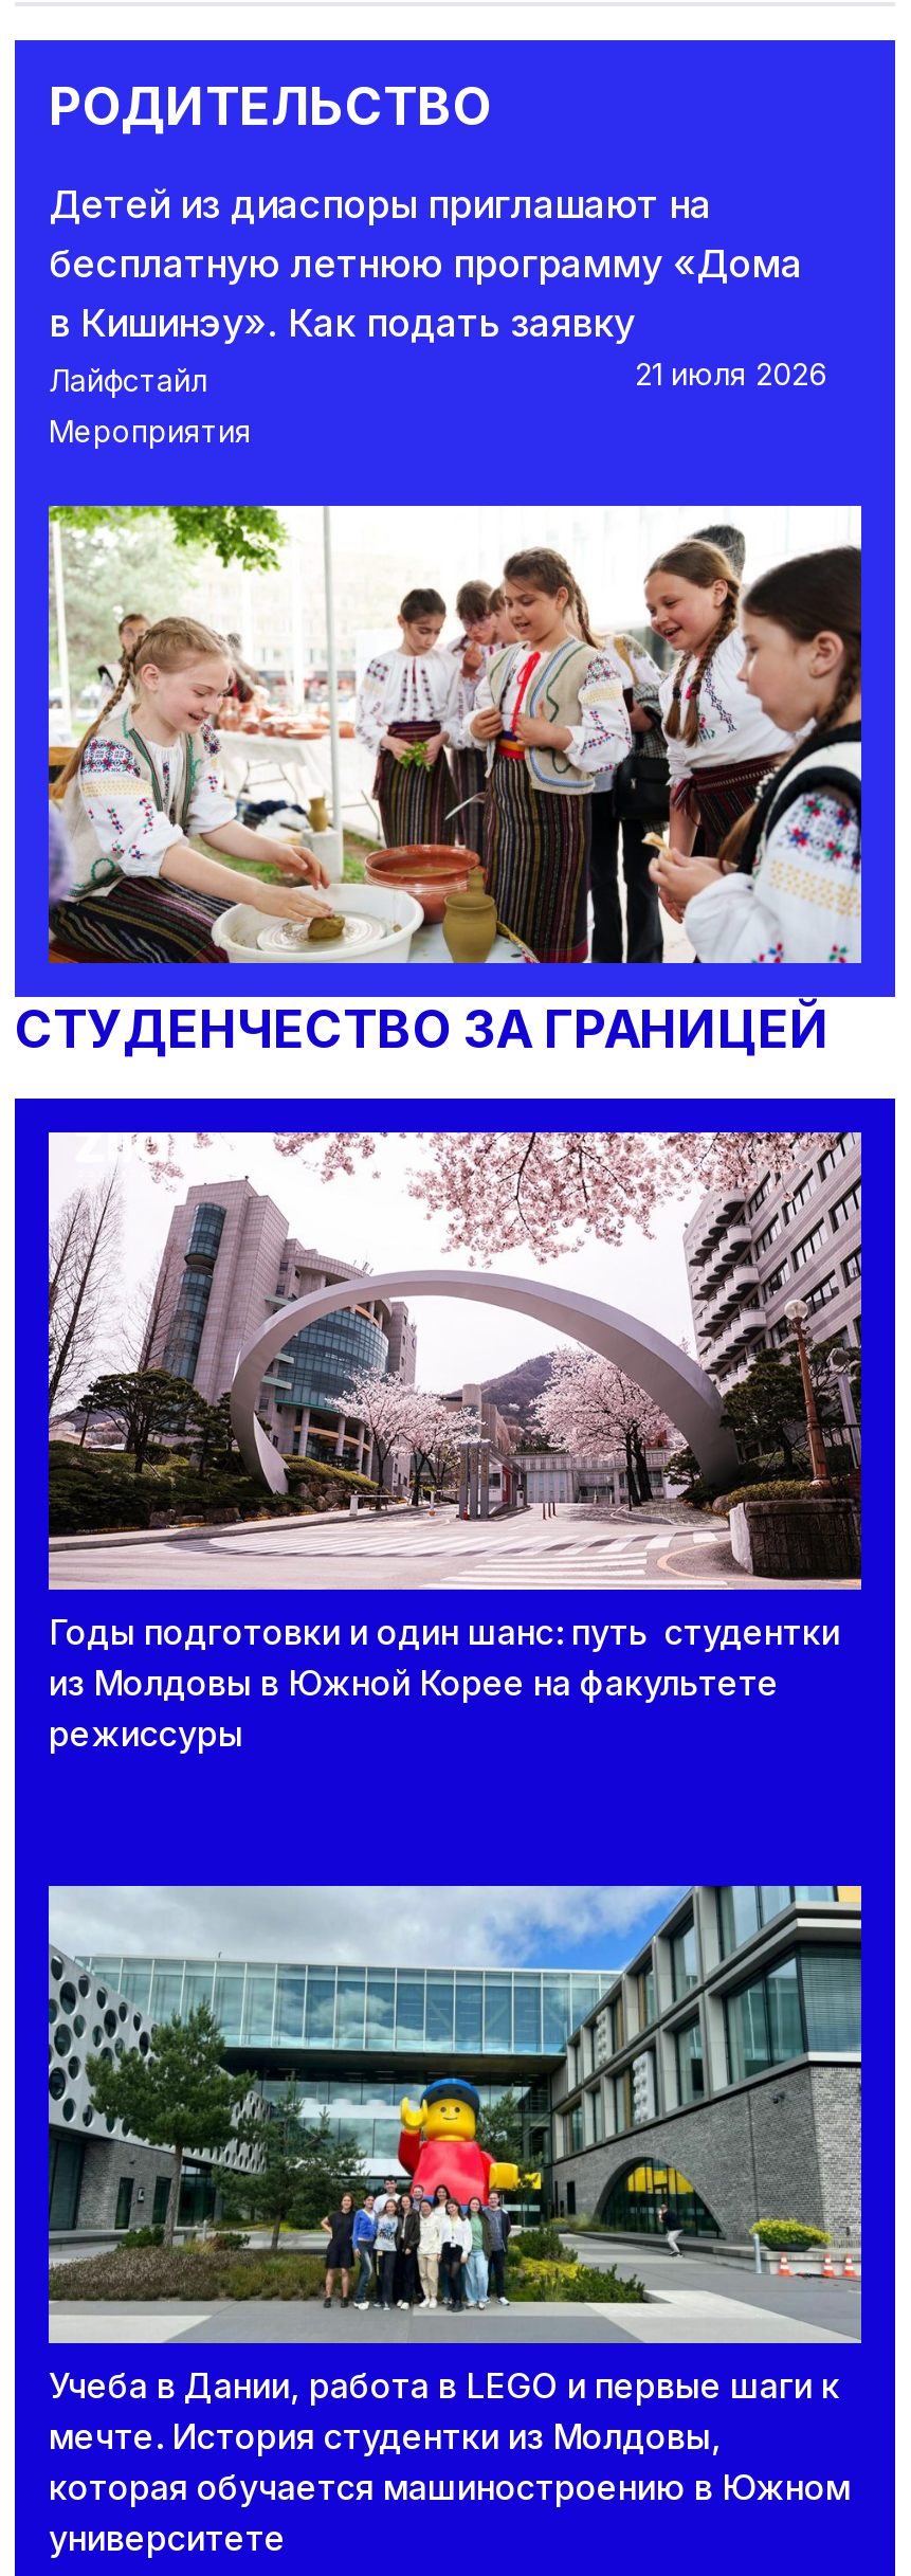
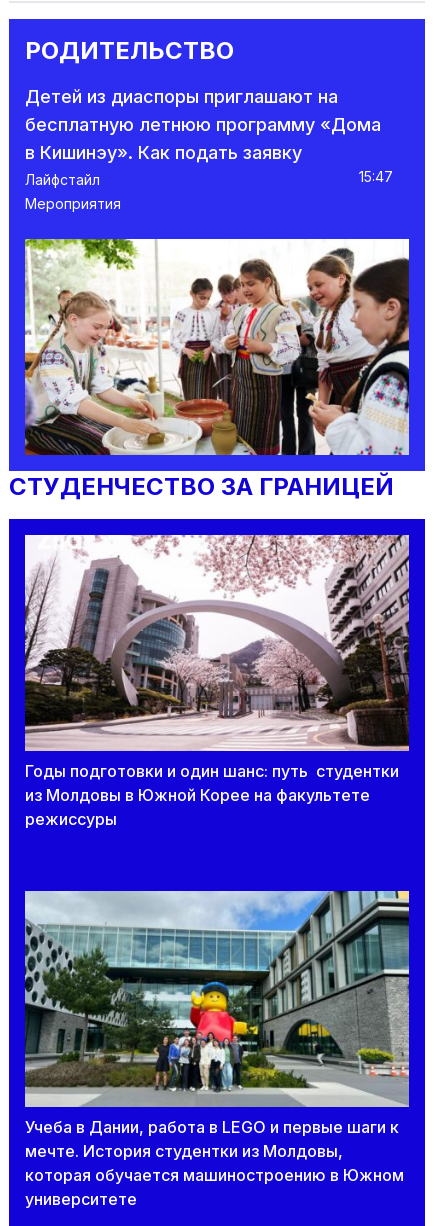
[635,356,827,392] 21 июля 2026 -> [359,168,393,185] 15:47

